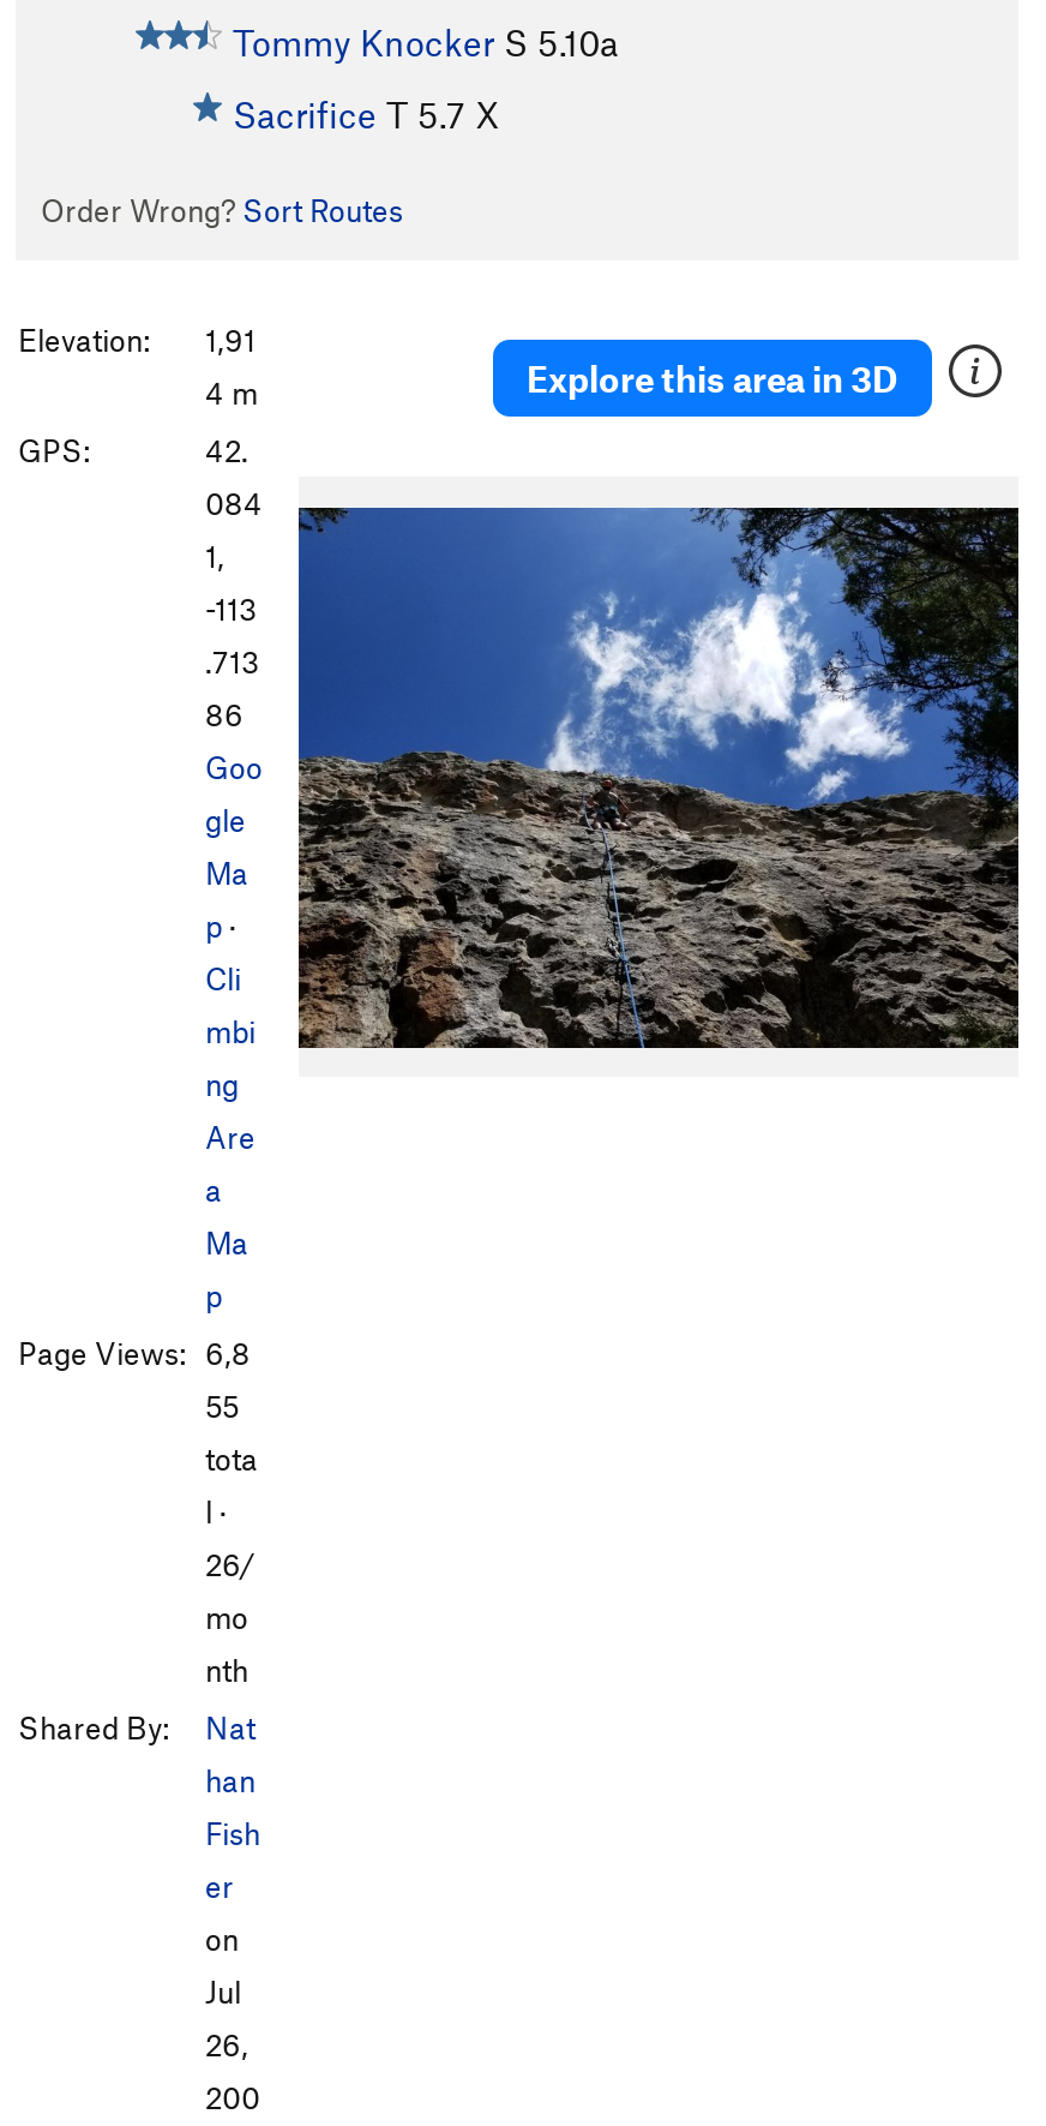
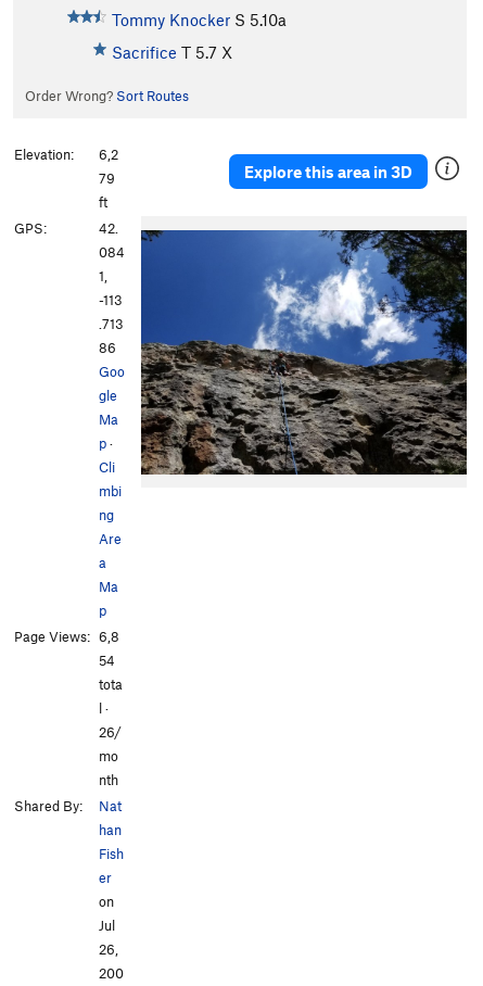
[205,321,258,412] 1,91 | 4 m -> [99,146,118,211] 6,2 | 79 | ft
[296,522,1021,1050] [image] -> [140,237,468,498] [image]
[205,1387,239,1425] 55 -> [99,652,115,669] 54

